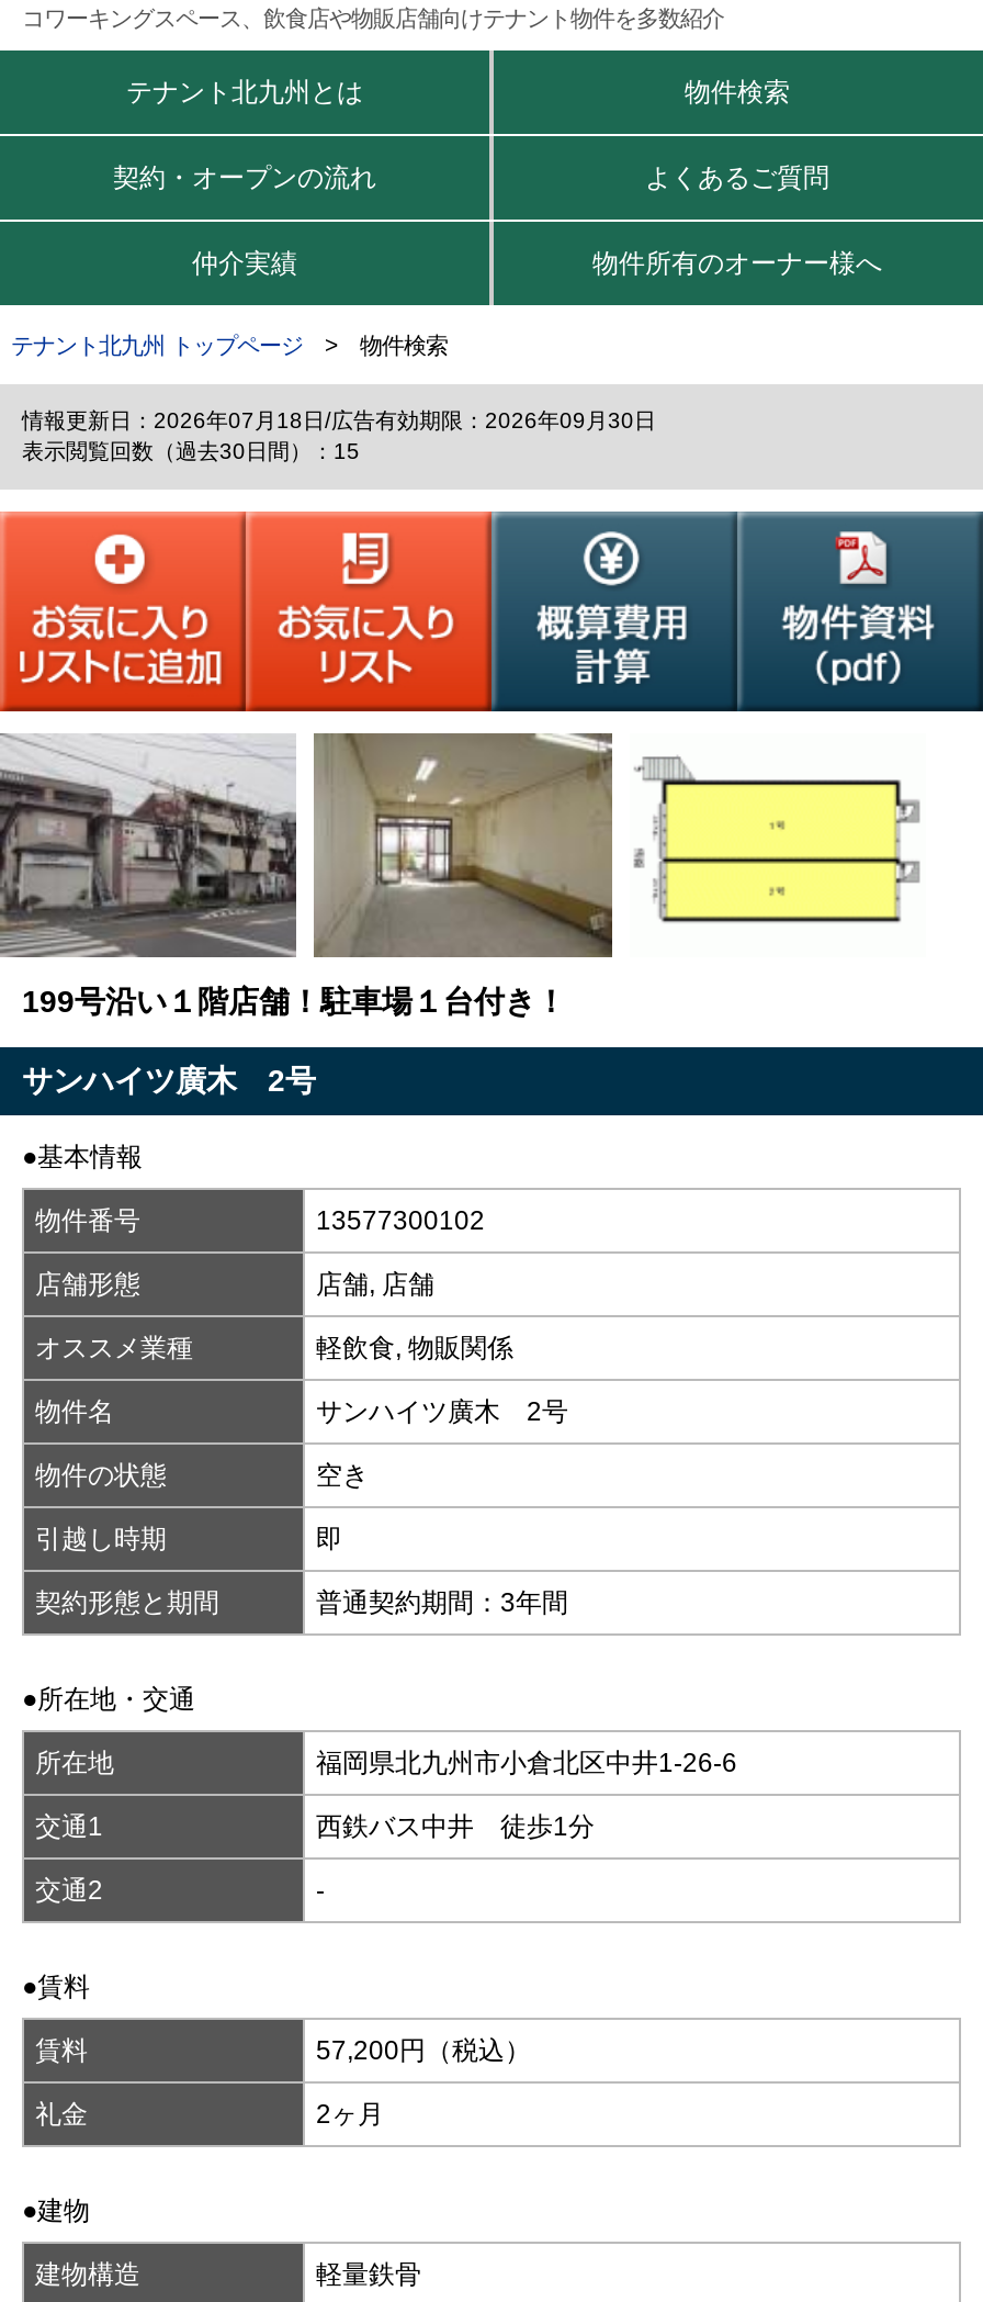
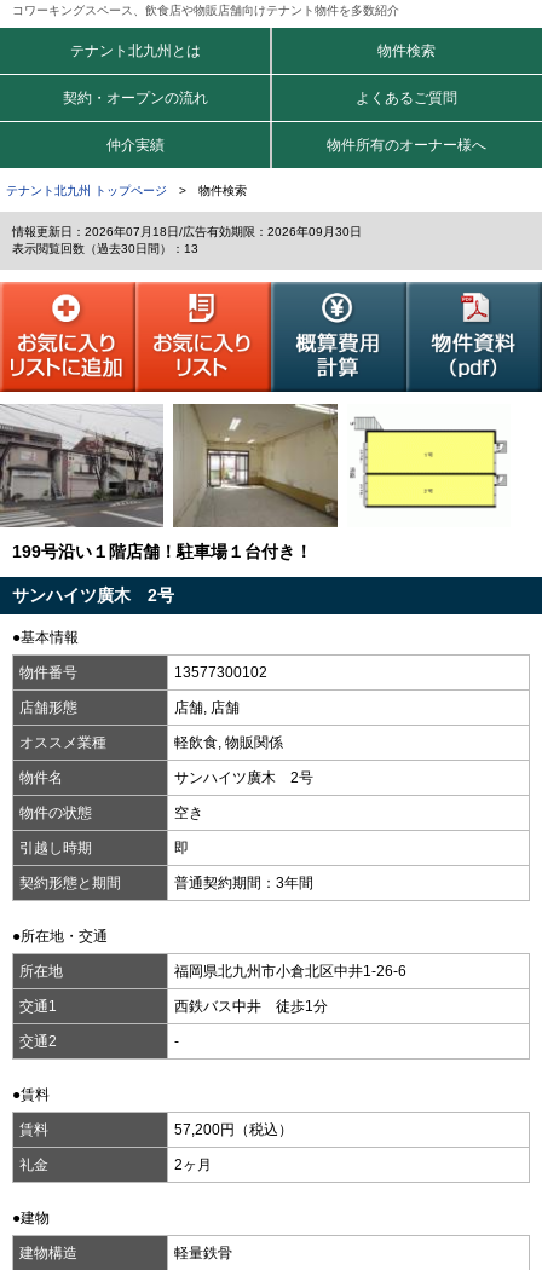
[22,440,360,464] 表示閲覧回数（過去30日間）：15 -> [12,242,198,255] 表示閲覧回数（過去30日間）：13

